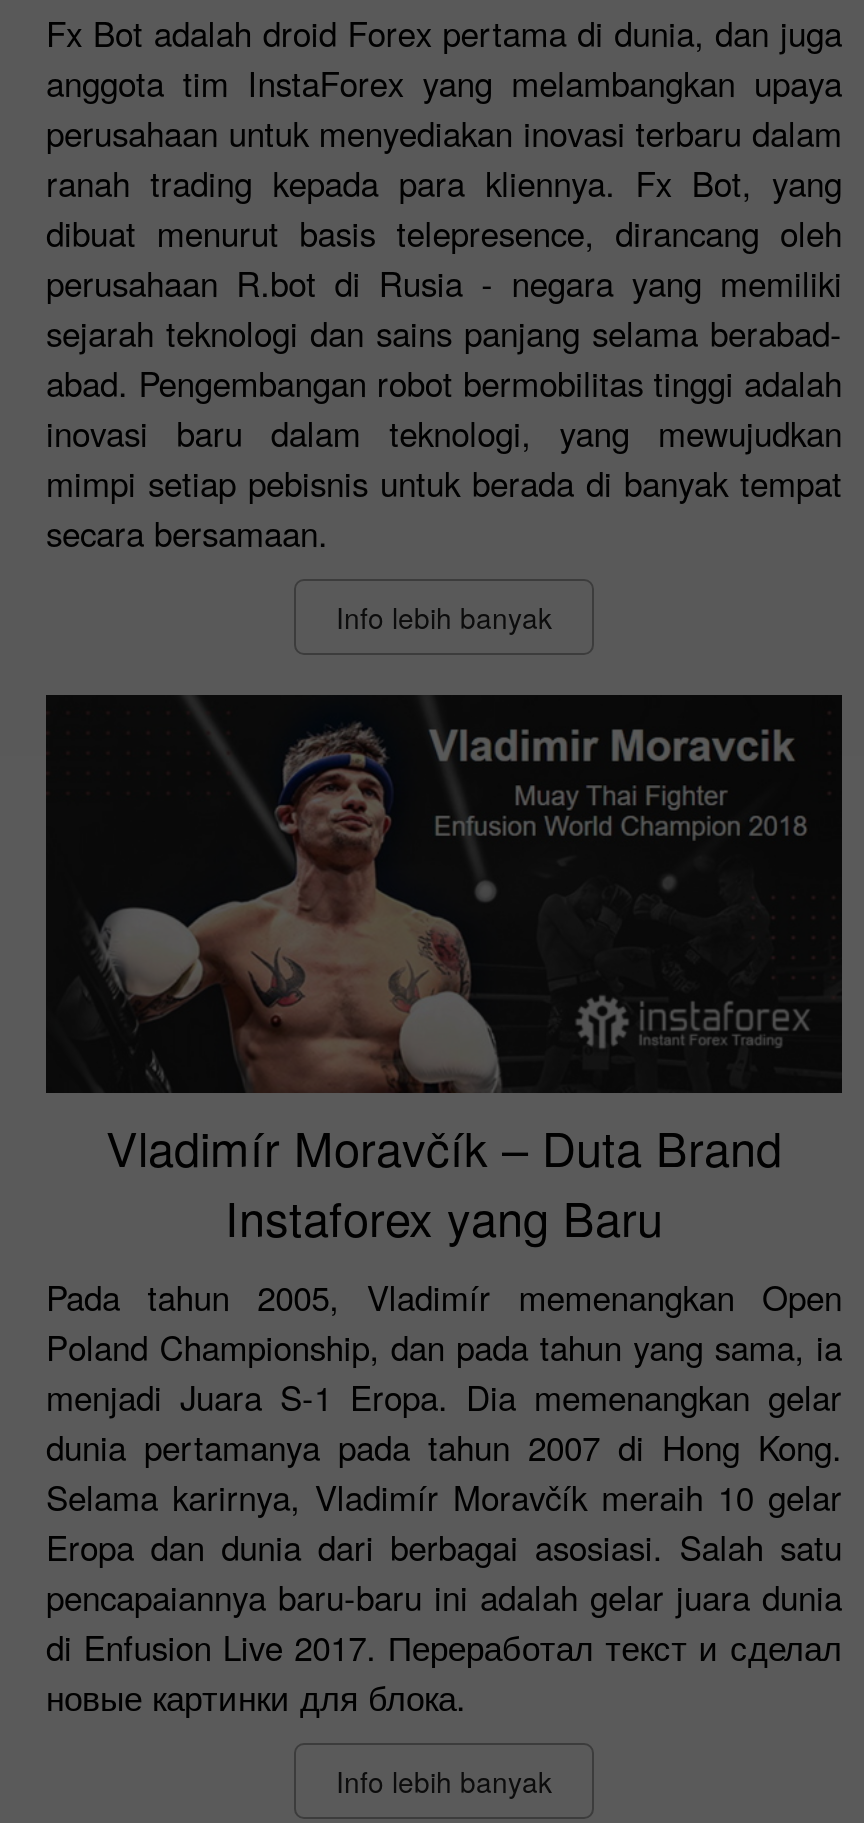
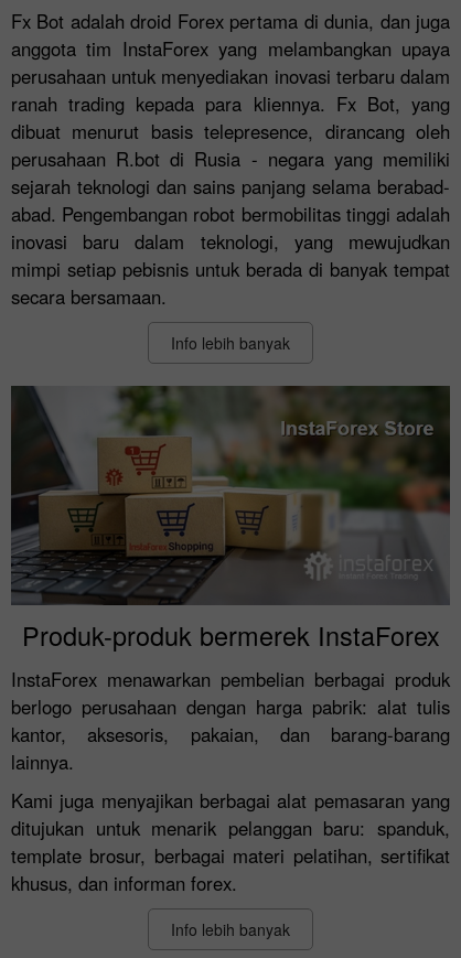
[46,693,844,1721] [image] | Vladimír Moravčík – Duta Brand | Instaforex yang Baru | Pada tahun 2005, Vladimír memenangkan Open | Poland Championship, dan pada tahun yang sama, ia | menjadi Juara S-1 Eropa. Dia memenangkan gelar | dunia pertamanya pada tahun 2007 di Hong Kong. | Selama karirnya, Vladimír Moravčík meraih 10 gelar | Eropa dan dunia dari berbagai asosiasi. Salah satu | pencapaiannya baru-baru ini adalah gelar juara dunia | di Enfusion Live 2017. Переработал текст и сделал | новые картинки для блока. -> [10,385,451,896] [image] | Produk-produk bermerek InstaForex | InstaForex menawarkan pembelian berbagai produk | berlogo perusahaan dengan harga pabrik: alat tulis | kantor, aksesoris, pakaian, dan barang-barang | lainnya. | Kami juga menyajikan berbagai alat pemasaran yang | ditujukan untuk menarik pelanggan baru: spanduk, | template brosur, berbagai materi pelatihan, sertifikat | khusus, dan informan forex.

